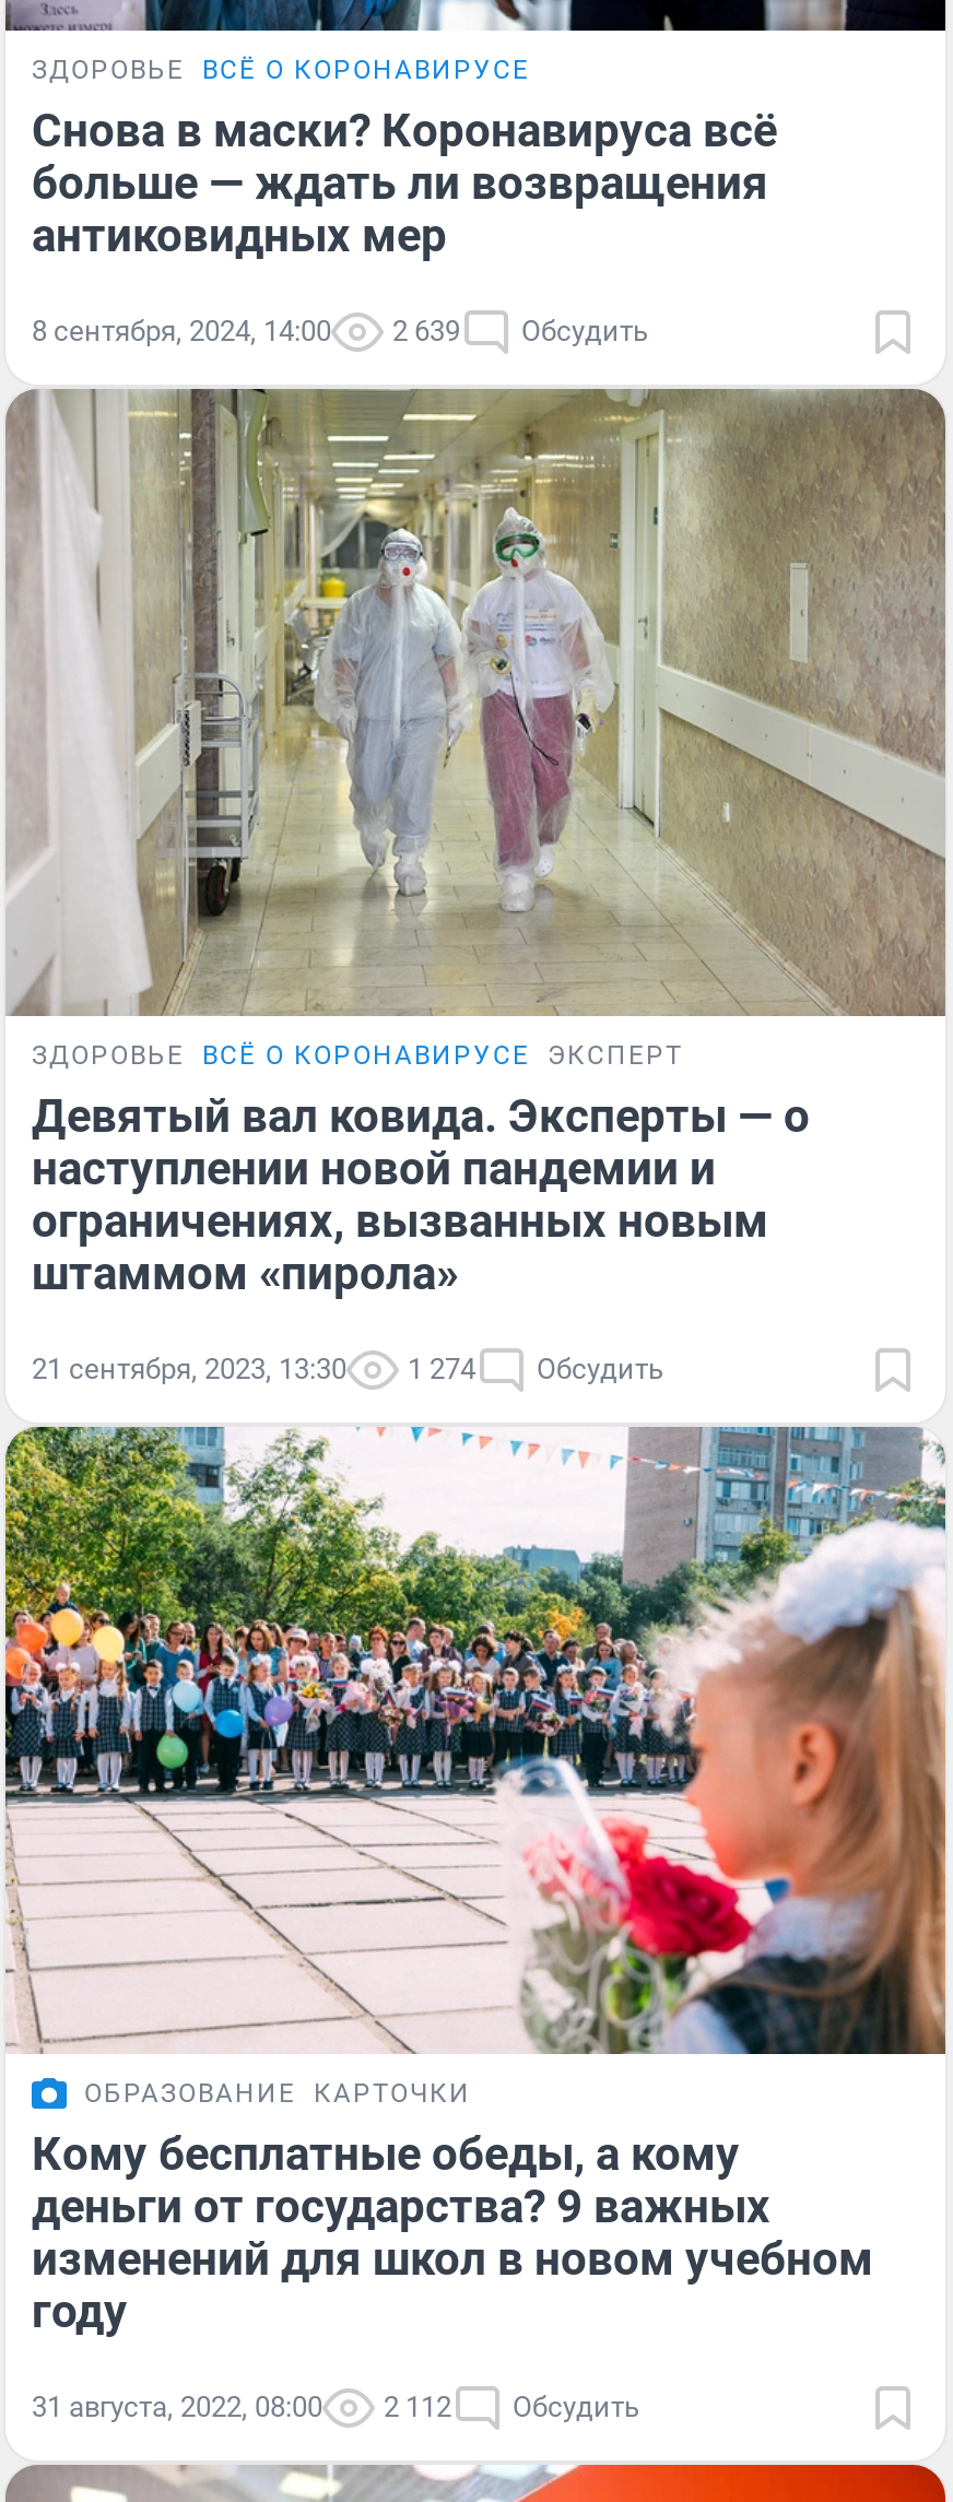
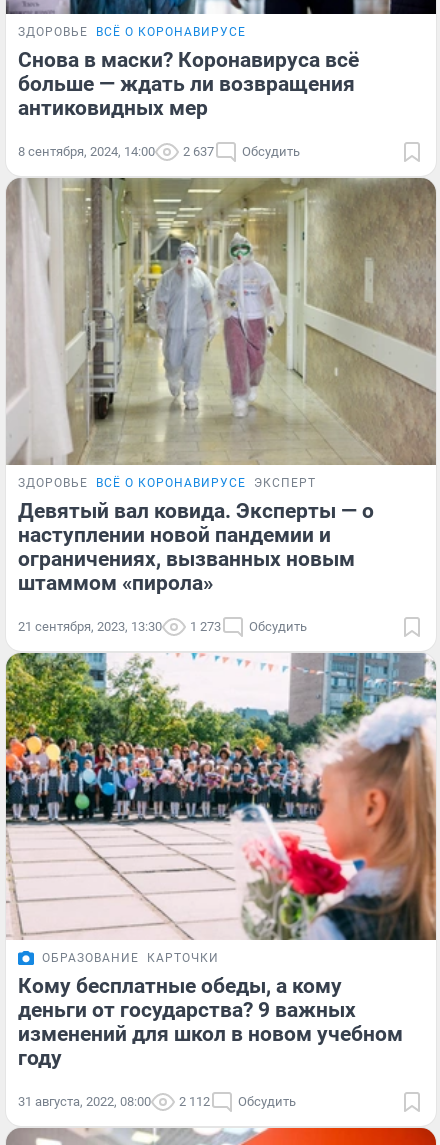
[32,315,648,348] 8 сентября, 2024, 14:00 2 639 Обсудить -> [18,144,300,159] 8 сентября, 2024, 14:00 2 637 Обсудить
[32,1353,663,1385] 21 сентября, 2023, 13:30 1 274 Обсудить -> [18,619,307,634] 21 сентября, 2023, 13:30 1 273 Обсудить

